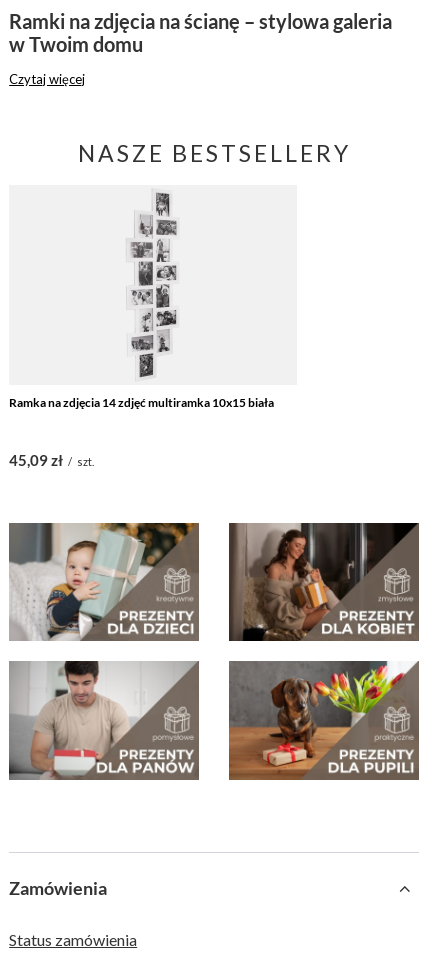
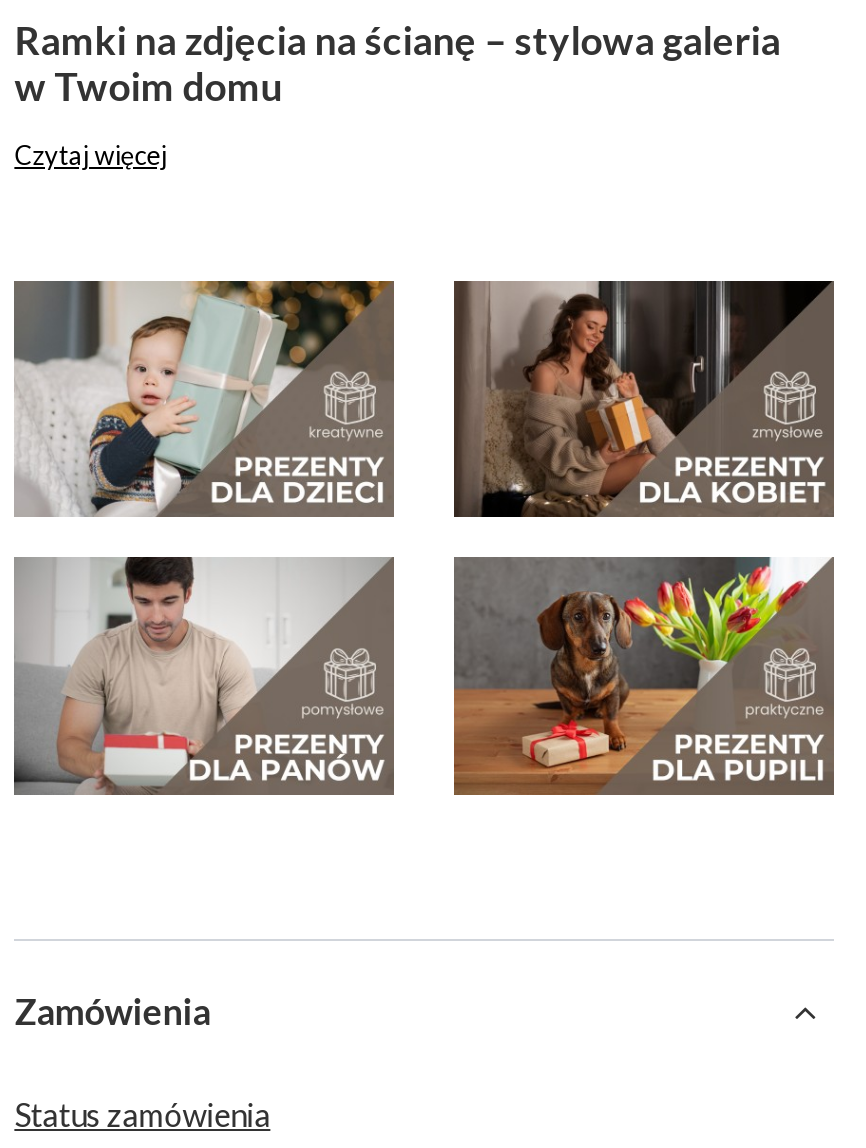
[77,139,350,167] NASZE BESTSELLERY -> none
[9,189,274,469] [image] | Ramka na zdjęcia 14 zdjęć multiramka 10x15 biała | 45,09 zł / szt. -> none

